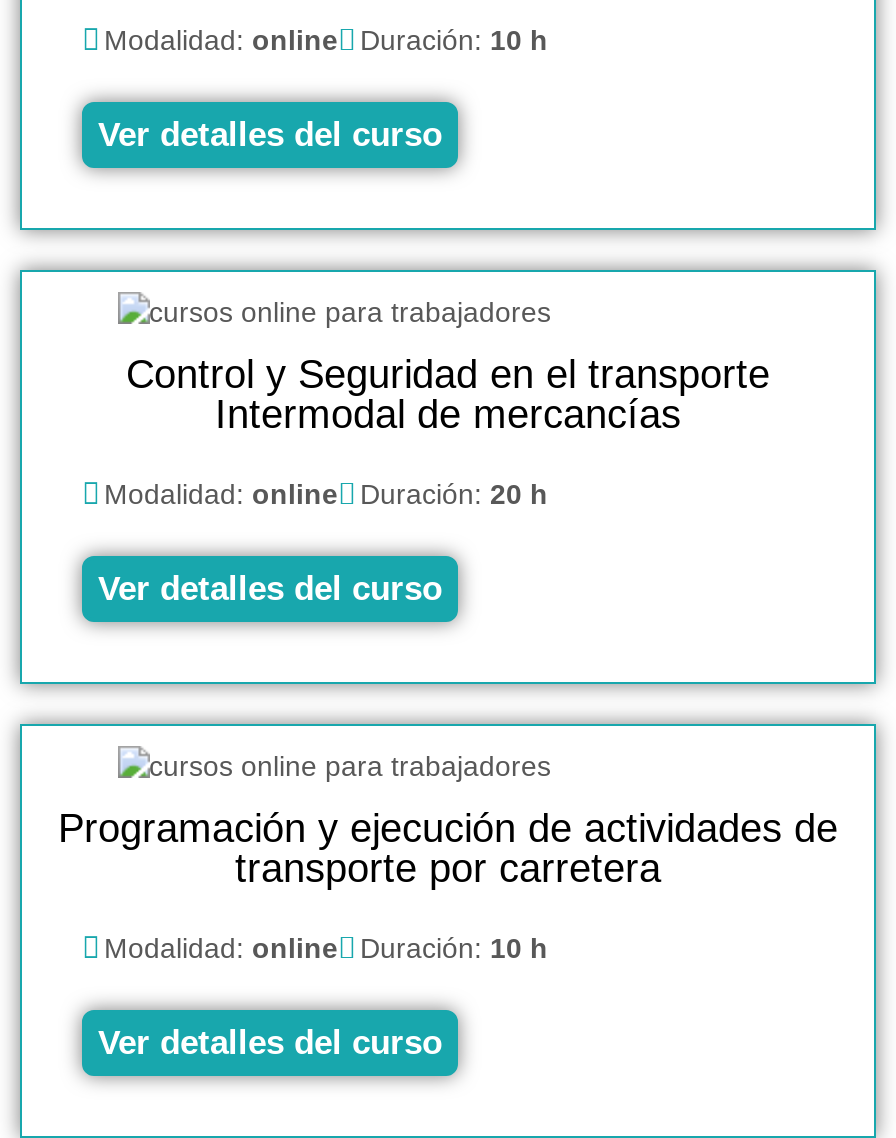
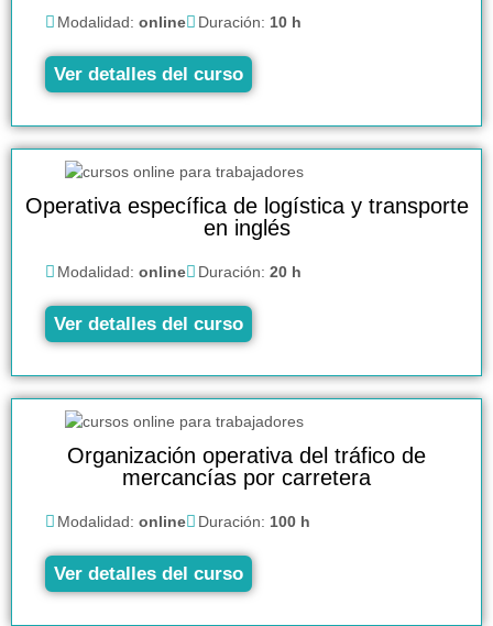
[126,352,770,436] Control y Seguridad en el transporte | Intermodal de mercancías -> [25,194,468,240] Operativa específica de logística y transporte | en inglés
[58,806,838,890] Programación y ejecución de actividades de | transporte por carretera -> [67,443,426,489] Organización operativa del tráfico de | mercancías por carretera
[104,932,548,964] Modalidad: online Duración: 10 h -> [57,513,310,530] Modalidad: online Duración: 100 h

